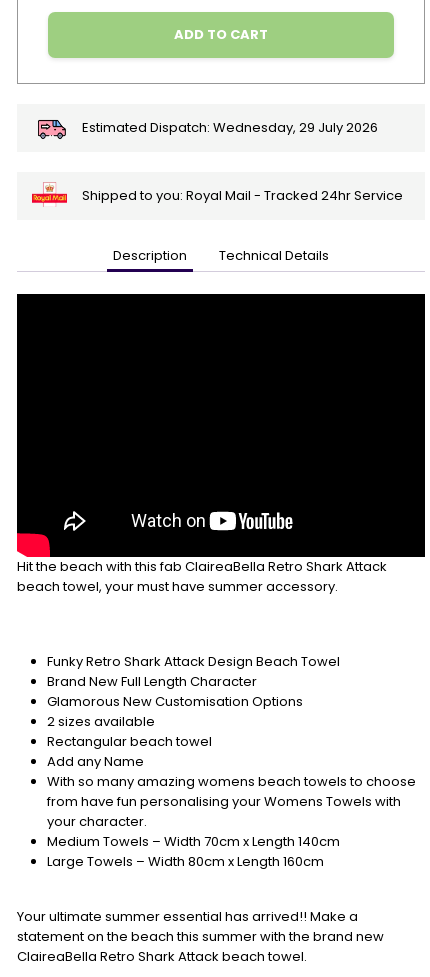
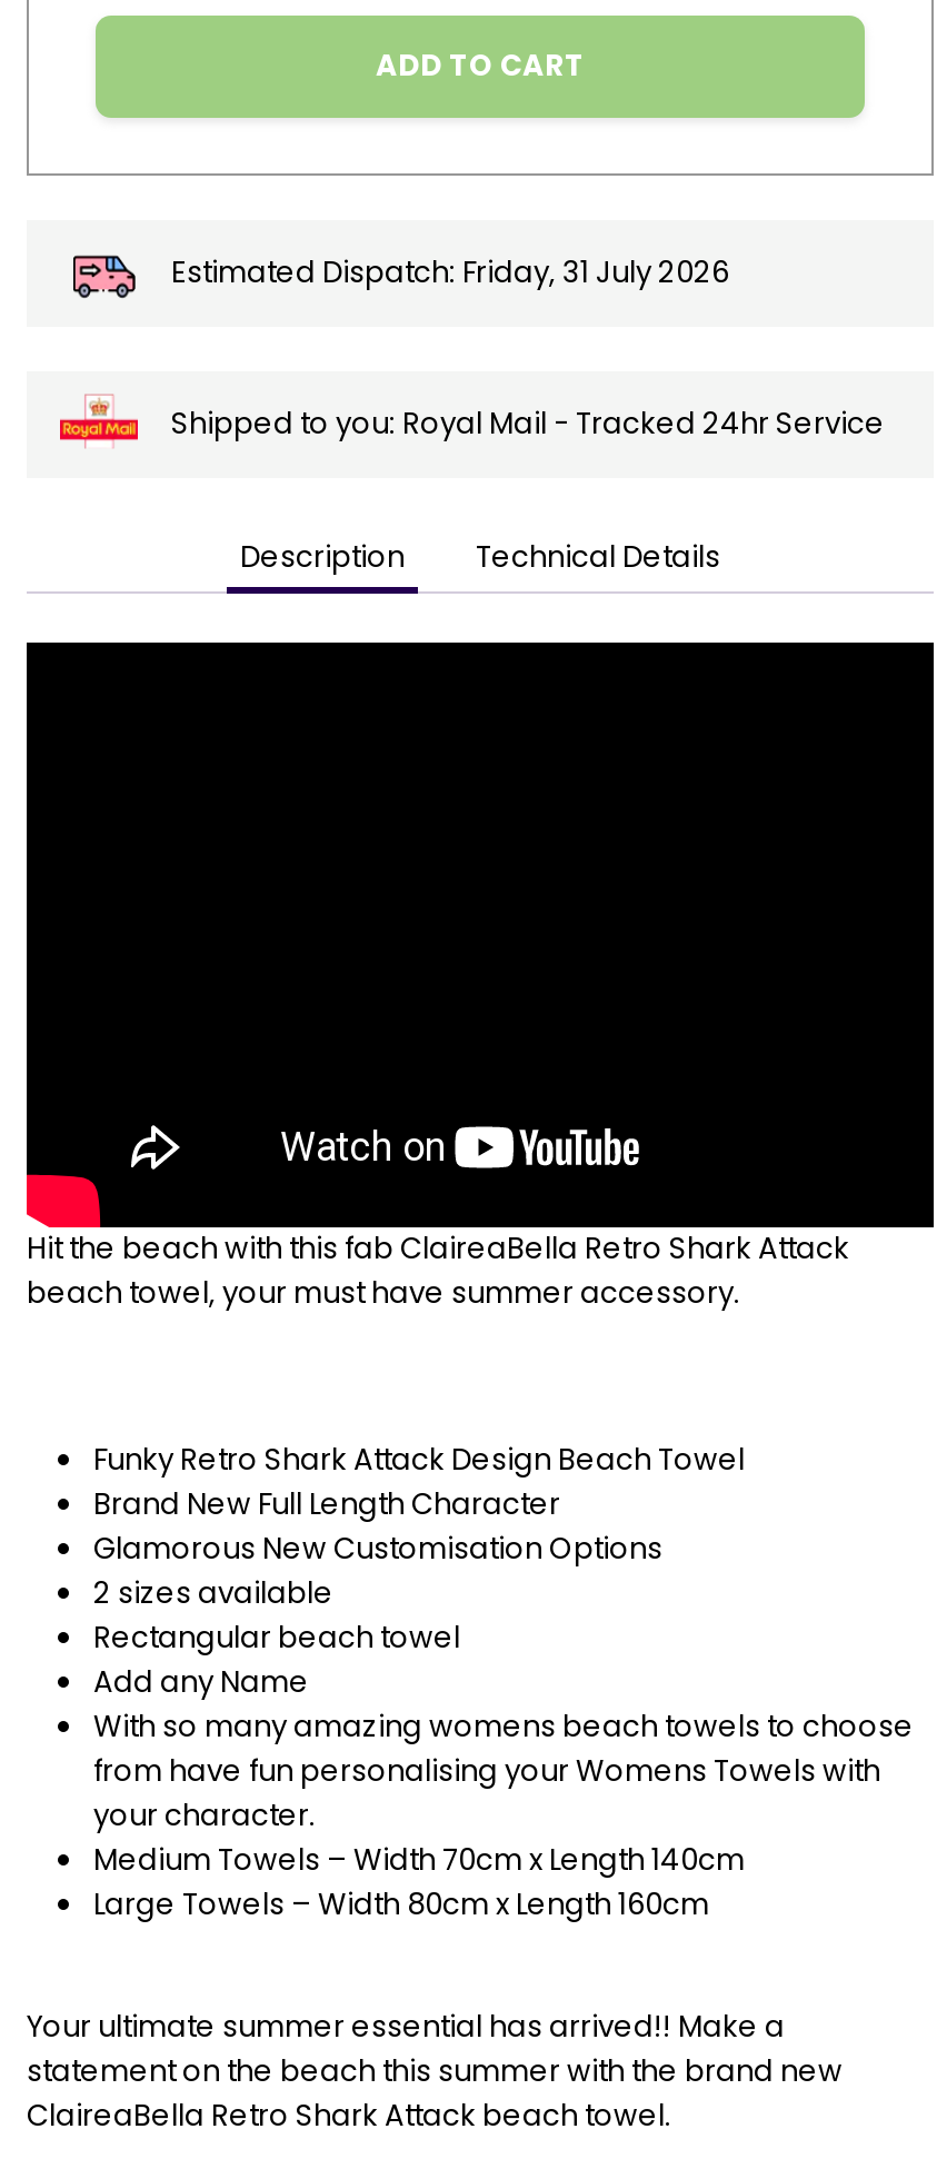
[82,117,378,136] Estimated Dispatch: Wednesday, 29 July 2026 -> [171,250,729,292] Estimated Dispatch: Friday, 31 July 2026

